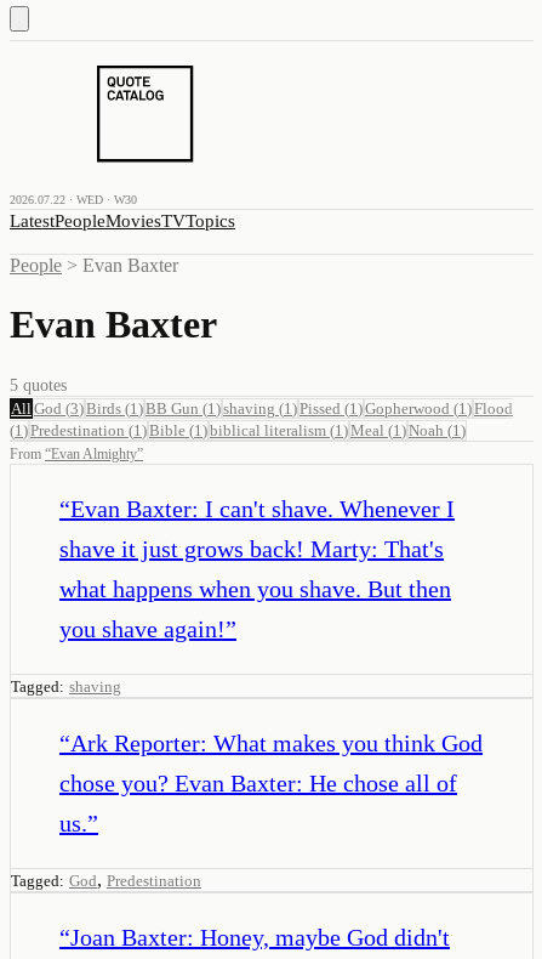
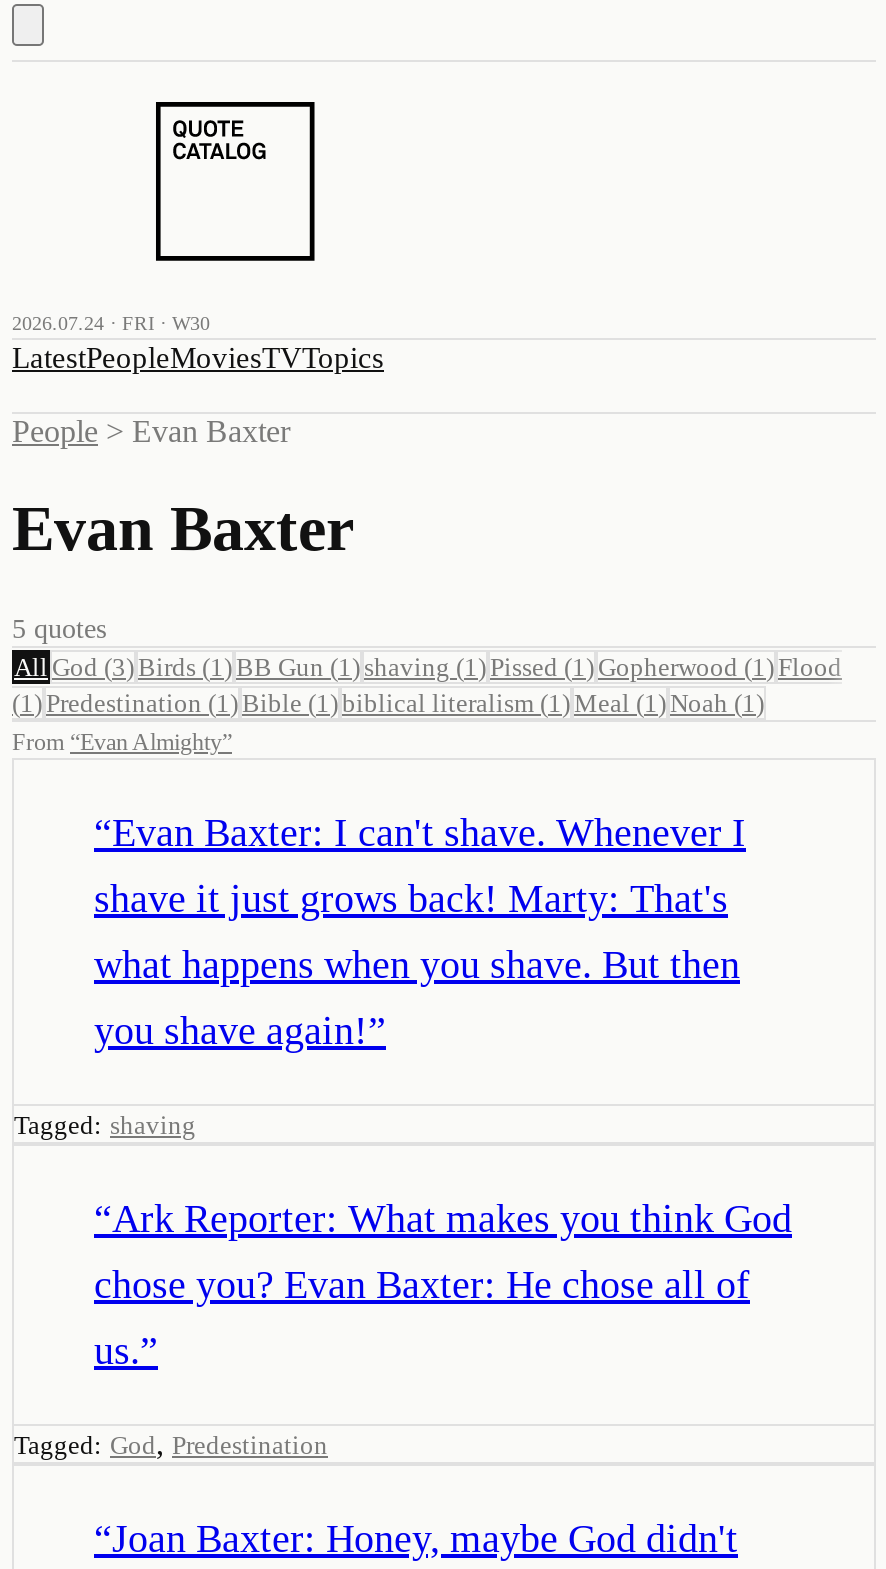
[10,193,137,206] 2026.07.22 · WED · W30 -> [12,312,210,334] 2026.07.24 · FRI · W30

